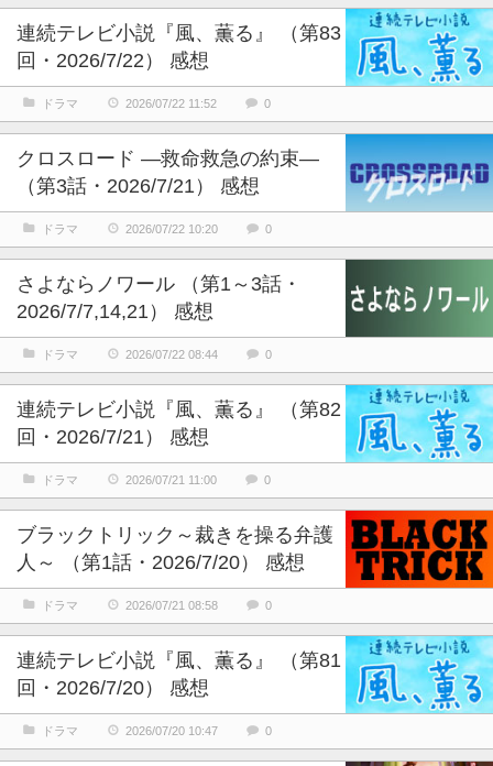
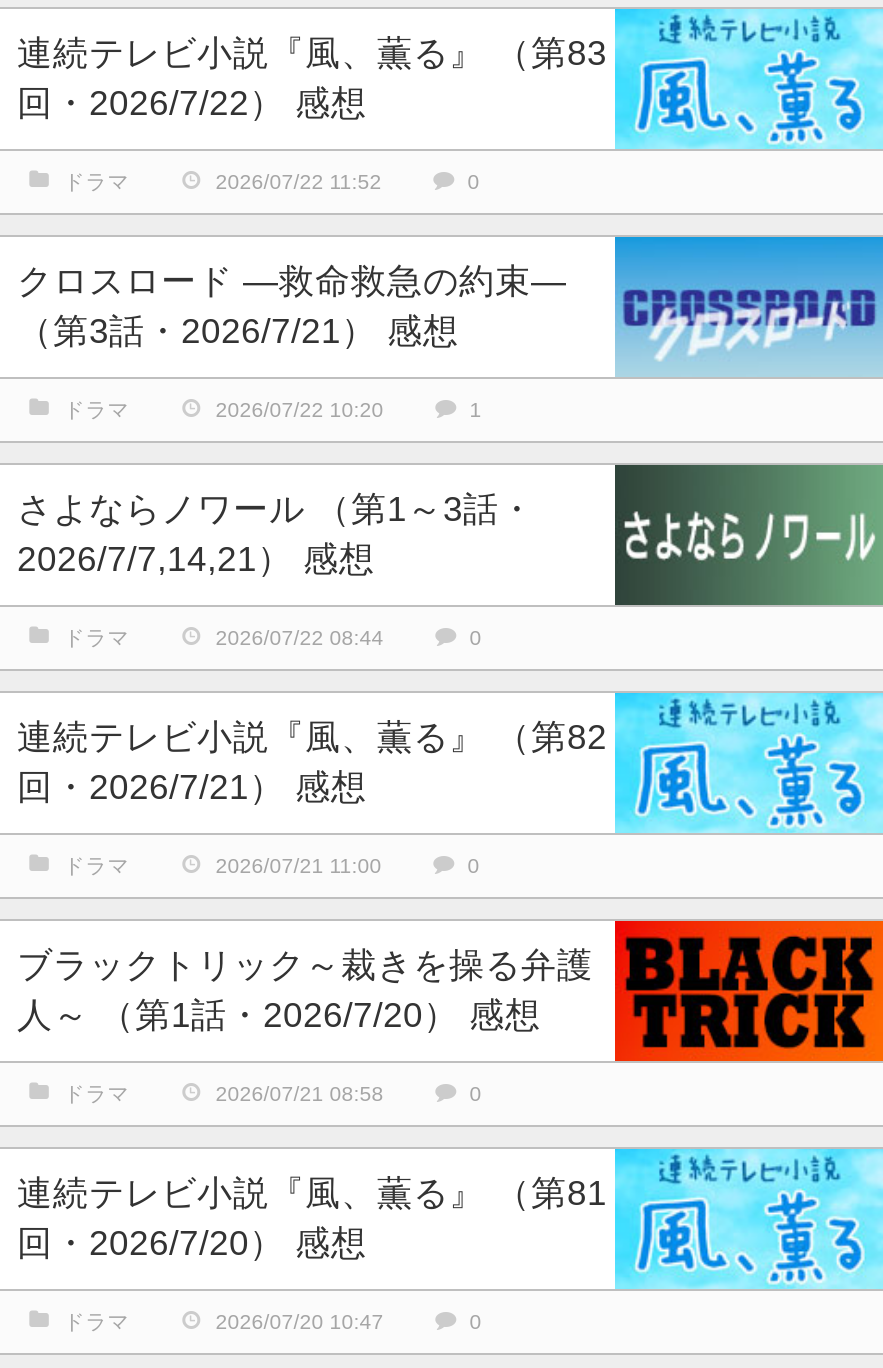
[265,222,272,235] 0 -> [469,397,481,421] 1

